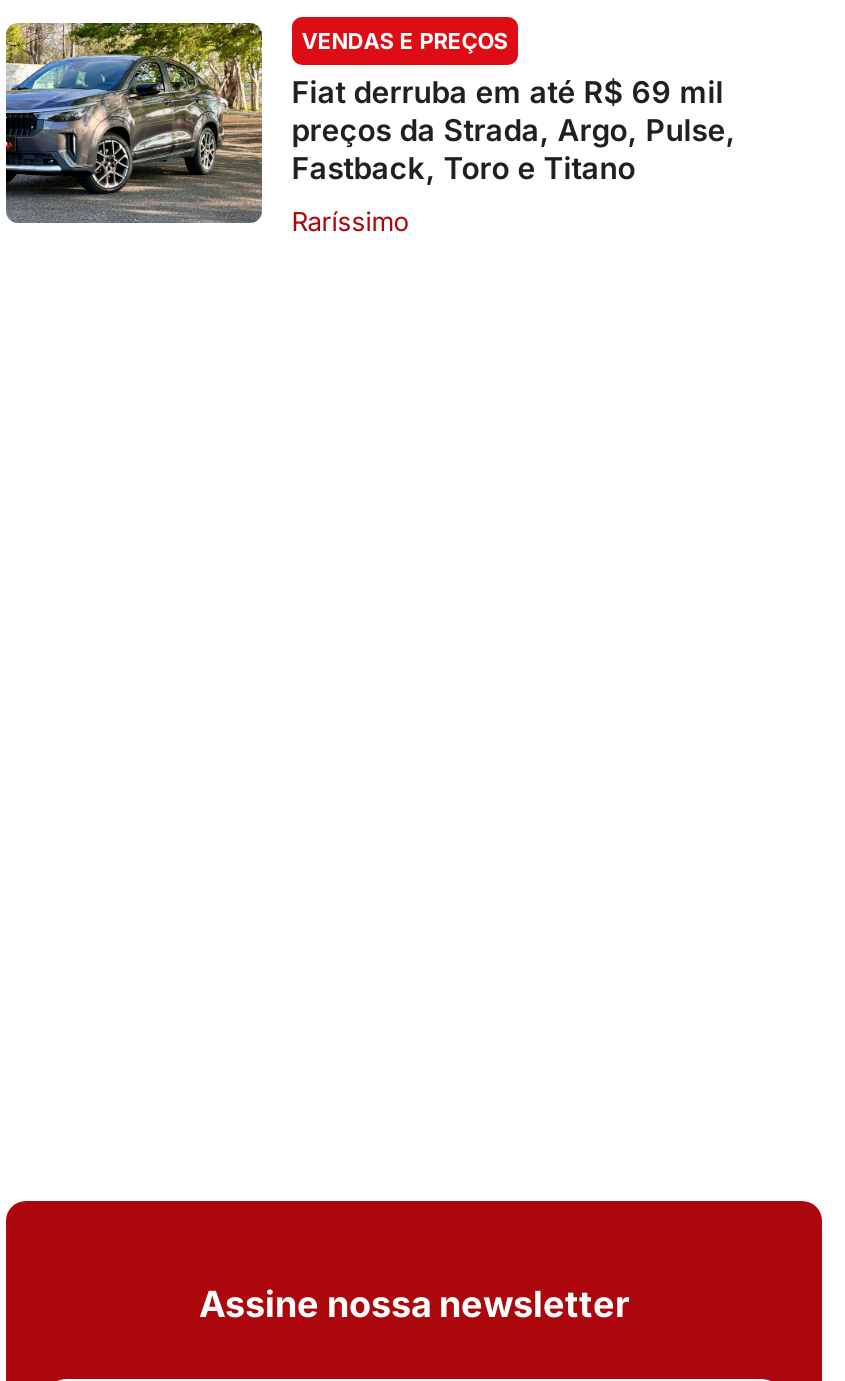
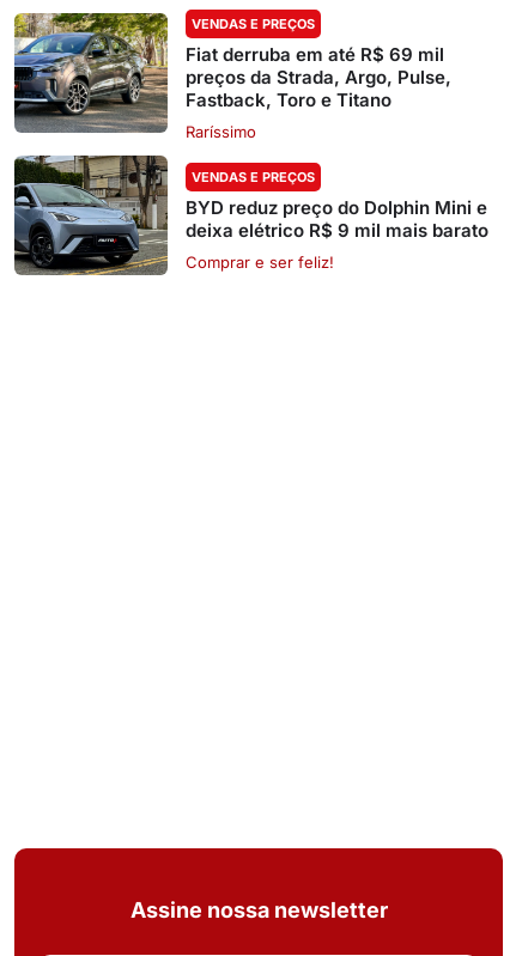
none -> [13,154,488,276] [image] | VENDAS E PREÇOS | BYD reduz preço do Dolphin Mini e | deixa elétrico R$ 9 mil mais barato | Comprar e ser feliz!

